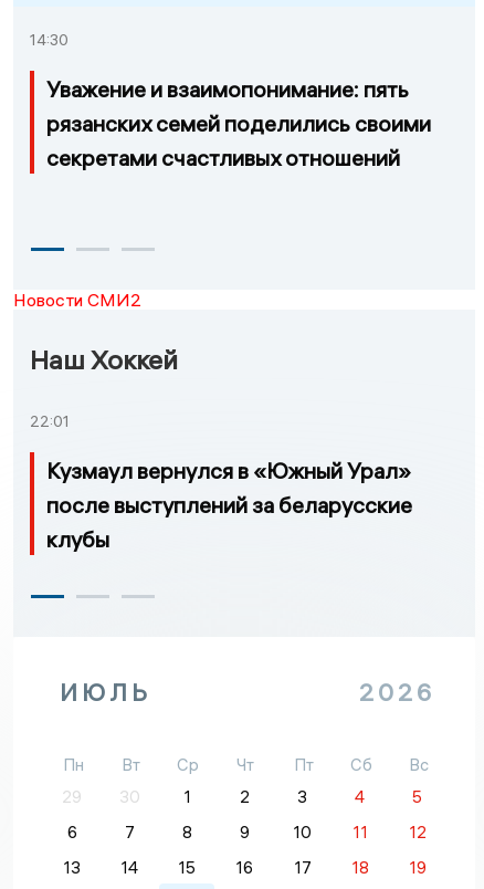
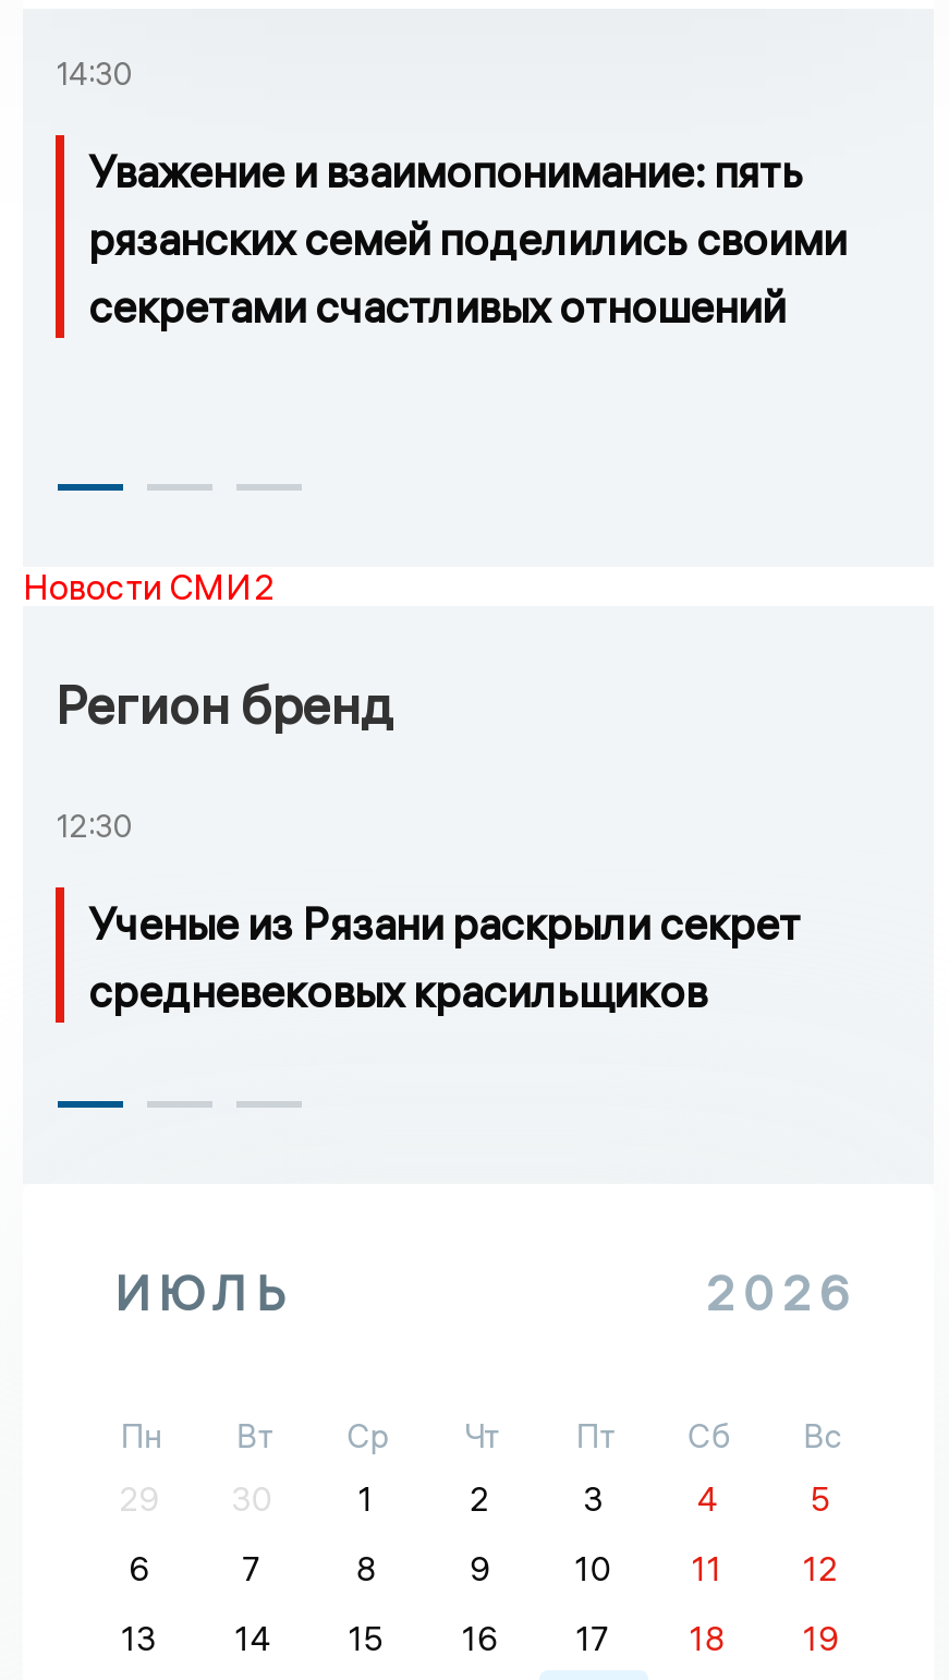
[30,343,178,376] Наш Хоккей -> [56,672,393,737] Регион бренд
[30,411,70,431] 22:01 -> [56,807,132,846] 12:30
[46,457,412,553] Кузмаул вернулся в «Южный Урал» | после выступлений за беларусские | клубы -> [88,896,801,1018] Ученые из Рязани раскрыли секрет | средневековых красильщиков

